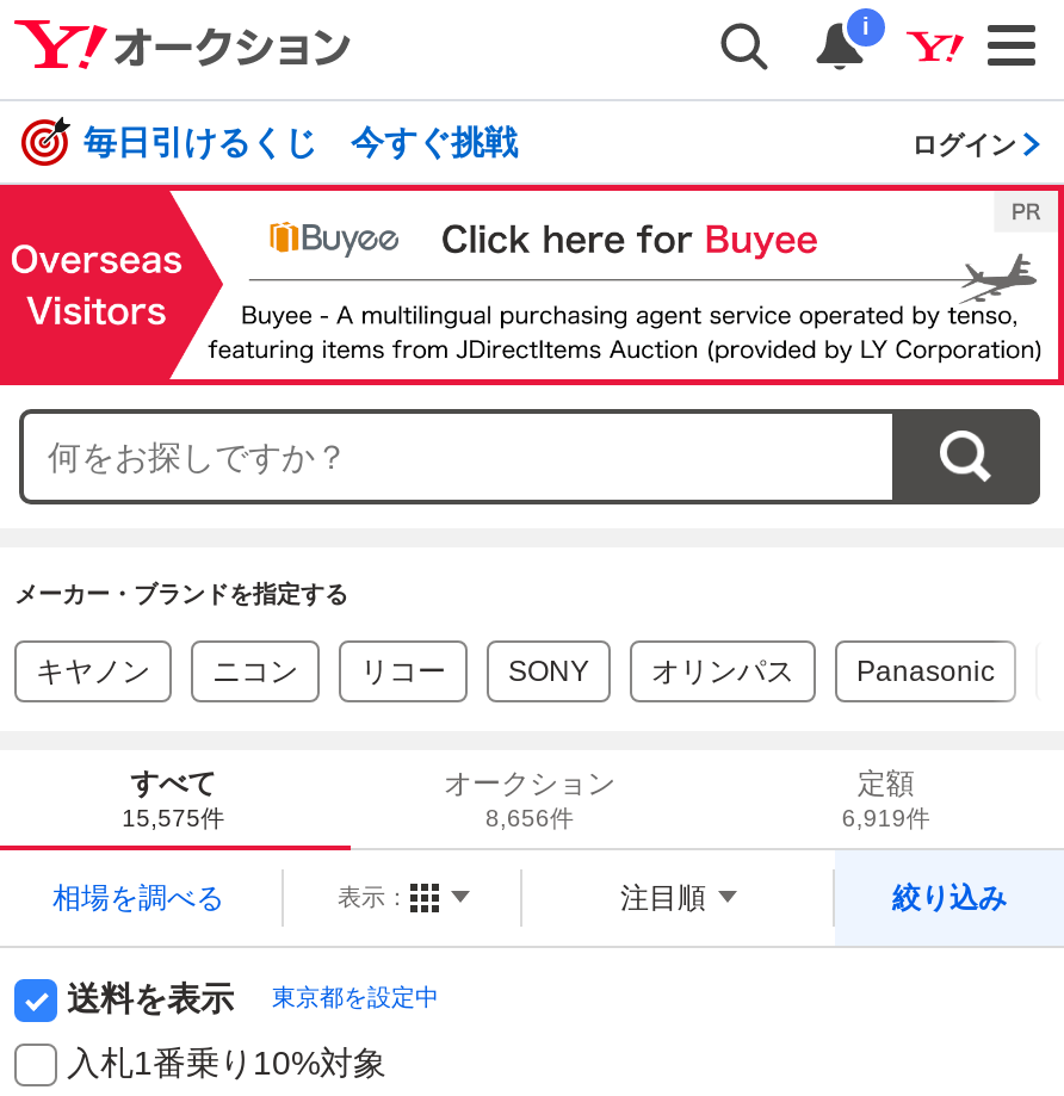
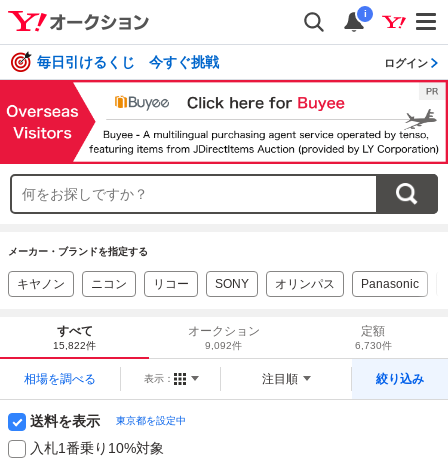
[122,804,225,830] 15,575件 -> [53,340,96,351] 15,822件
[485,804,574,830] 8,656件 -> [205,340,242,351] 9,092件
[842,804,930,830] 6,919件 -> [355,340,392,351] 6,730件

